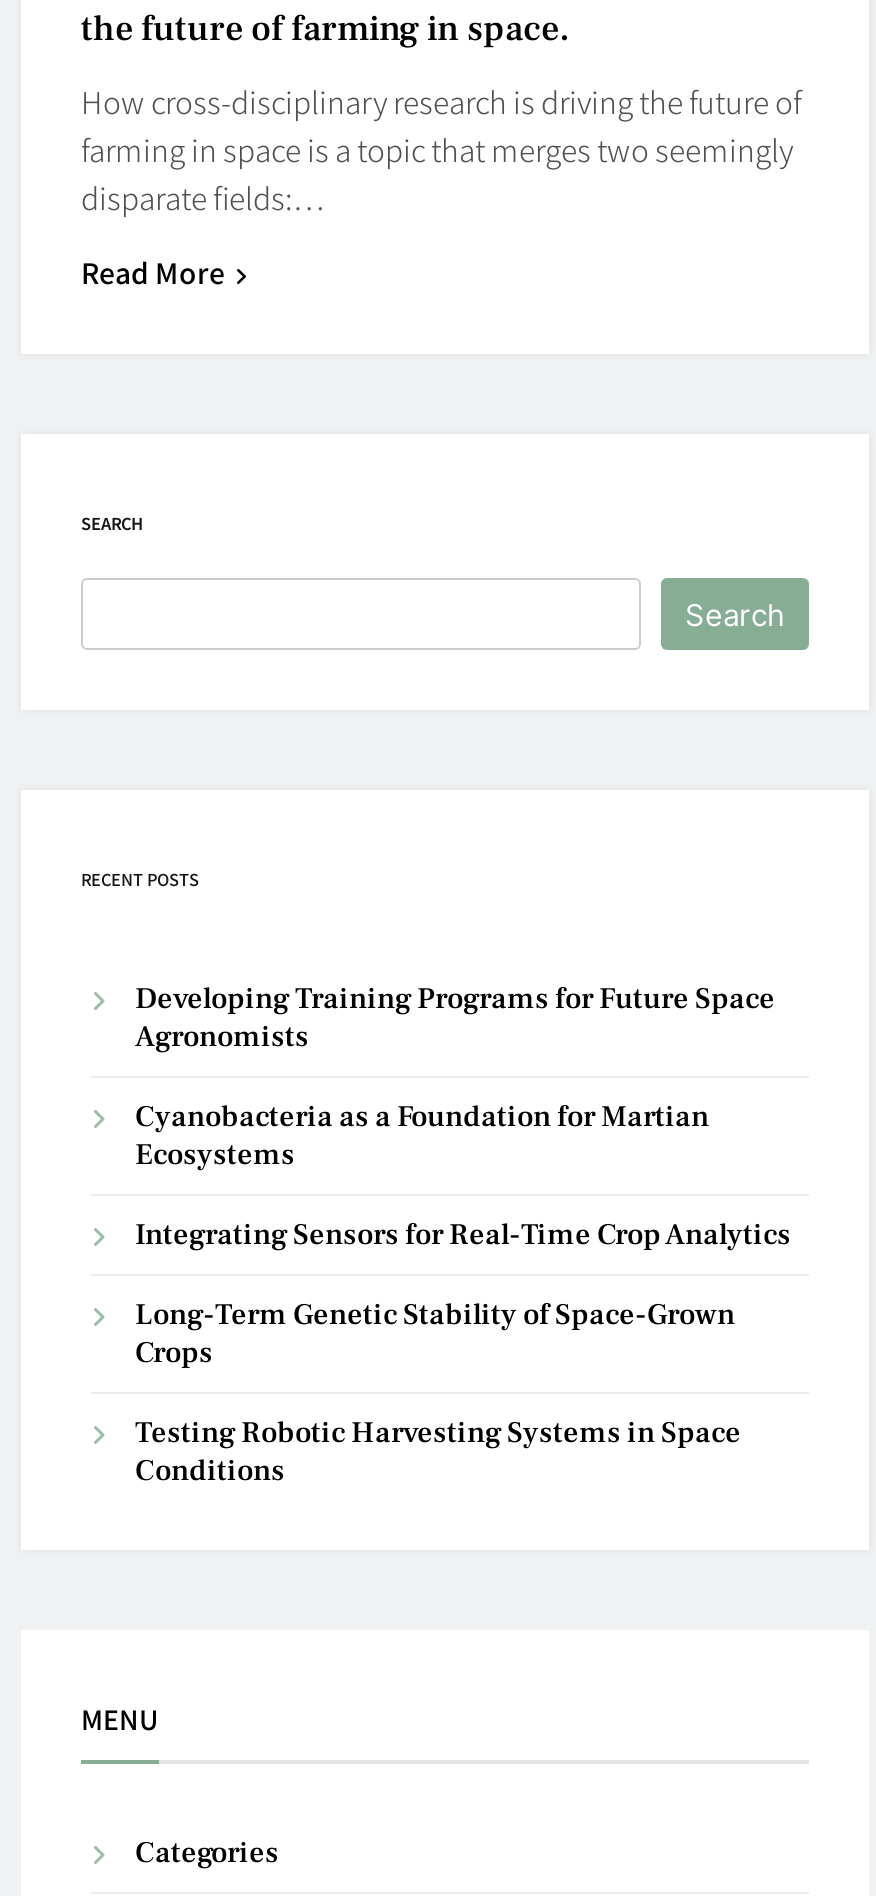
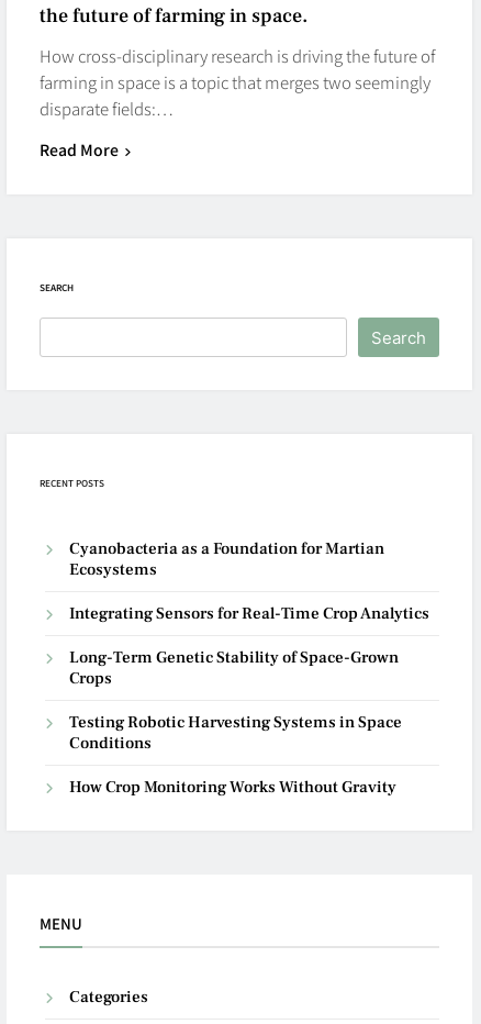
[135,980,775,1056] Developing Training Programs for Future Space | Agronomists -> none
moved [135,1098,791,1490] -> [69,539,429,754]: Cyanobacteria as a Foundation for Martian | Ecosystems | Integrating Sensors for Real-Time Crop Analytics | Long-Term Genetic Stability of Space-Grown | Crops | Testing Robotic Harvesting Systems in Space | Conditions
none -> [69,777,396,798] How Crop Monitoring Works Without Gravity

